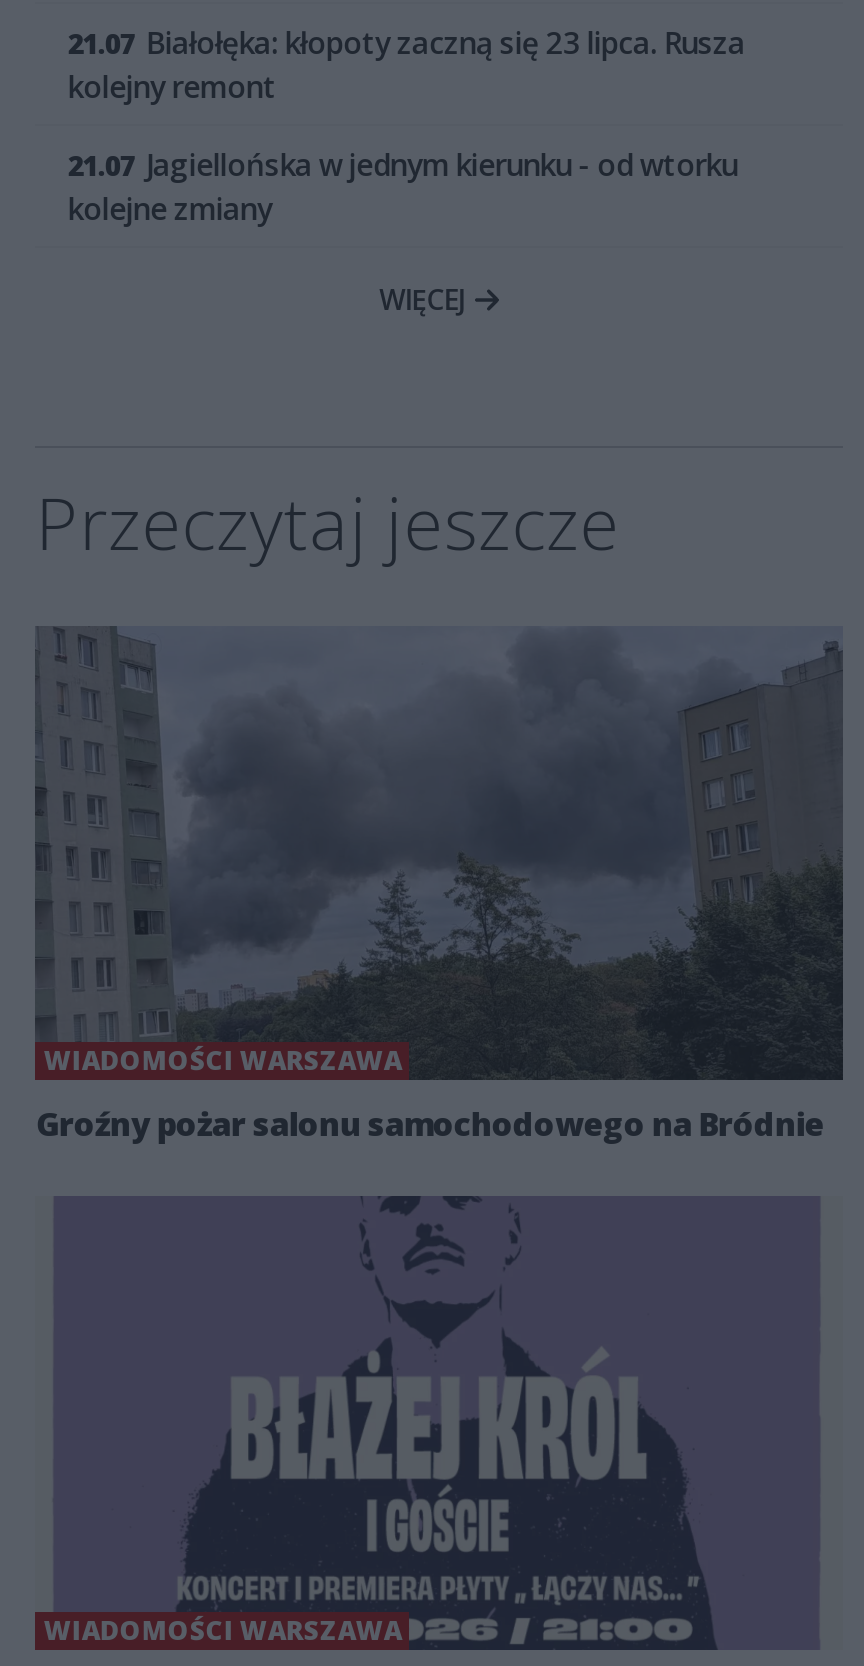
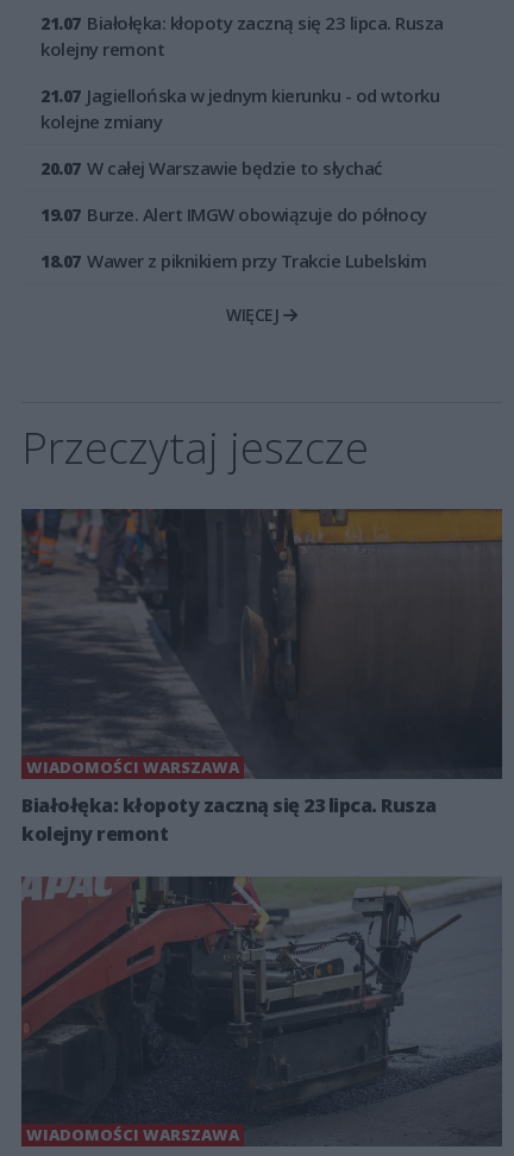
none -> [41,156,427,273] 20.07 W całej Warszawie będzie to słychać | 19.07 Burze. Alert IMGW obowiązuje do północy | 18.07 Wawer z piknikiem przy Trakcie Lubelskim
[35,626,845,1146] [image] | Groźny pożar salonu samochodowego na Bródnie -> [21,508,503,847] [image] | Białołęka: kłopoty zaczną się 23 lipca. Rusza | kolejny remont
[35,1194,843,1650] [image] -> [20,877,503,1148] [image]

